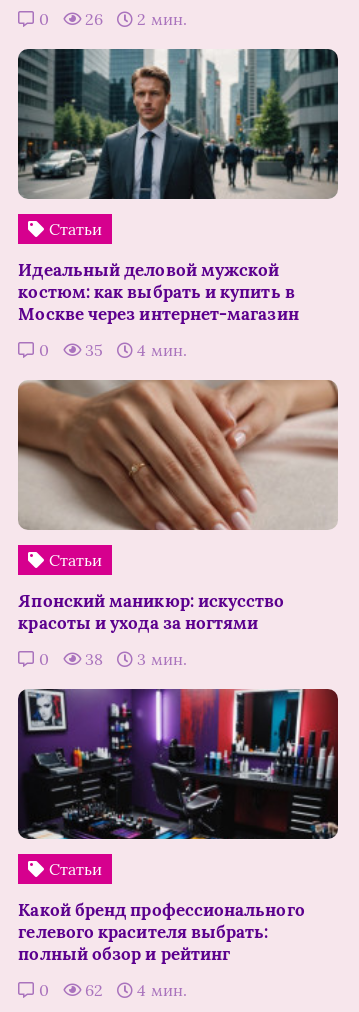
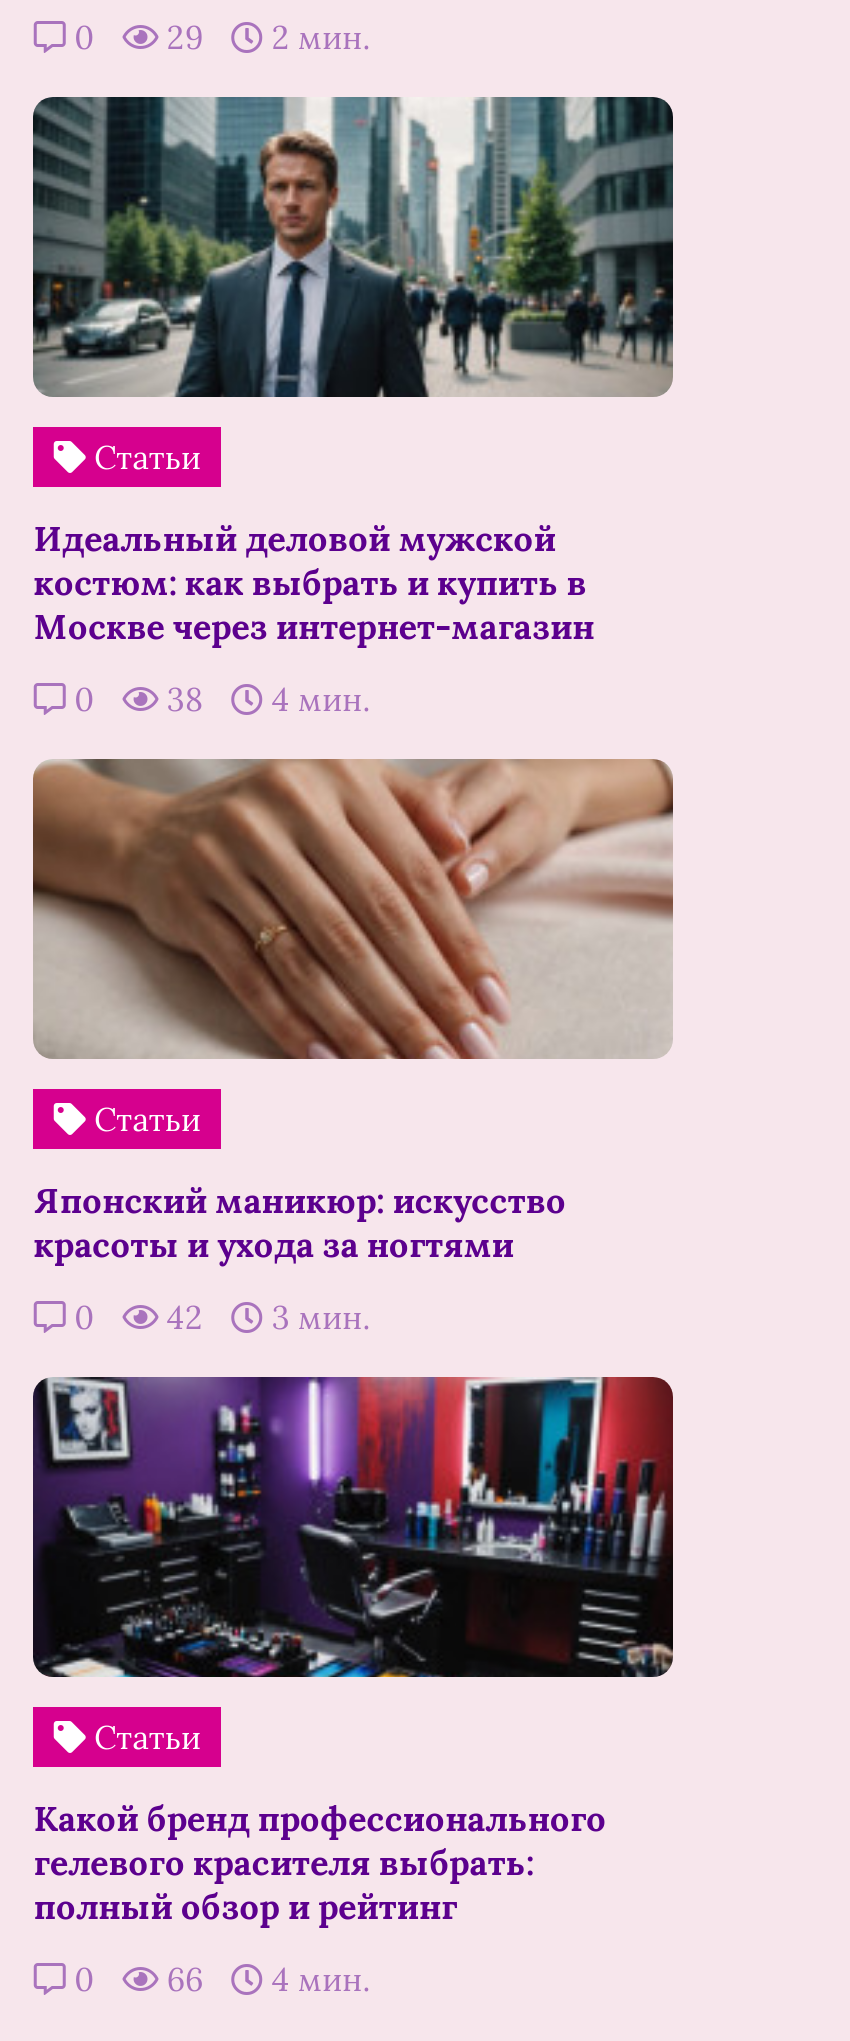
[34,9,187,29] 0 26 2 мин. -> [66,16,371,56] 0 29 2 мин.
[34,340,187,360] 0 35 4 мин. -> [66,678,371,718] 0 38 4 мин.
[34,649,187,669] 0 38 3 мин. -> [66,1296,371,1336] 0 42 3 мин.
[34,980,187,1000] 0 62 4 мин. -> [66,1958,371,1998] 0 66 4 мин.

